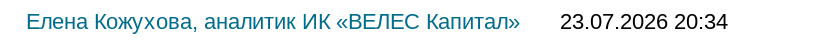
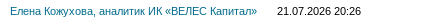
[26,10,728,34] Елена Кожухова, аналитик ИК «ВЕЛЕС Капитал» 23.07.2026 20:34 -> [10,5,361,17] Елена Кожухова, аналитик ИК «ВЕЛЕС Капитал» 21.07.2026 20:26

